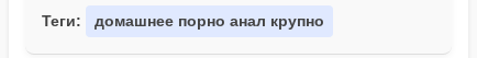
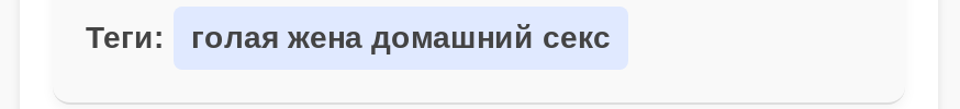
[95,12,324,30] домашнее порно анал крупно -> [191,19,611,54] голая жена домашний секс

